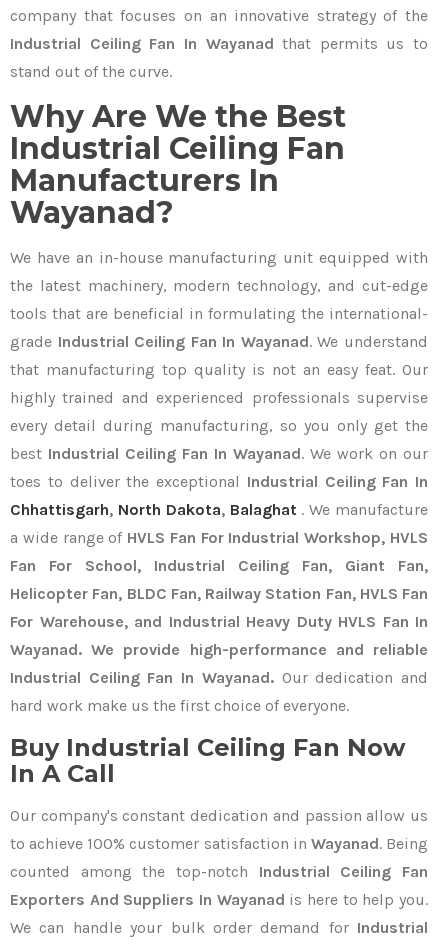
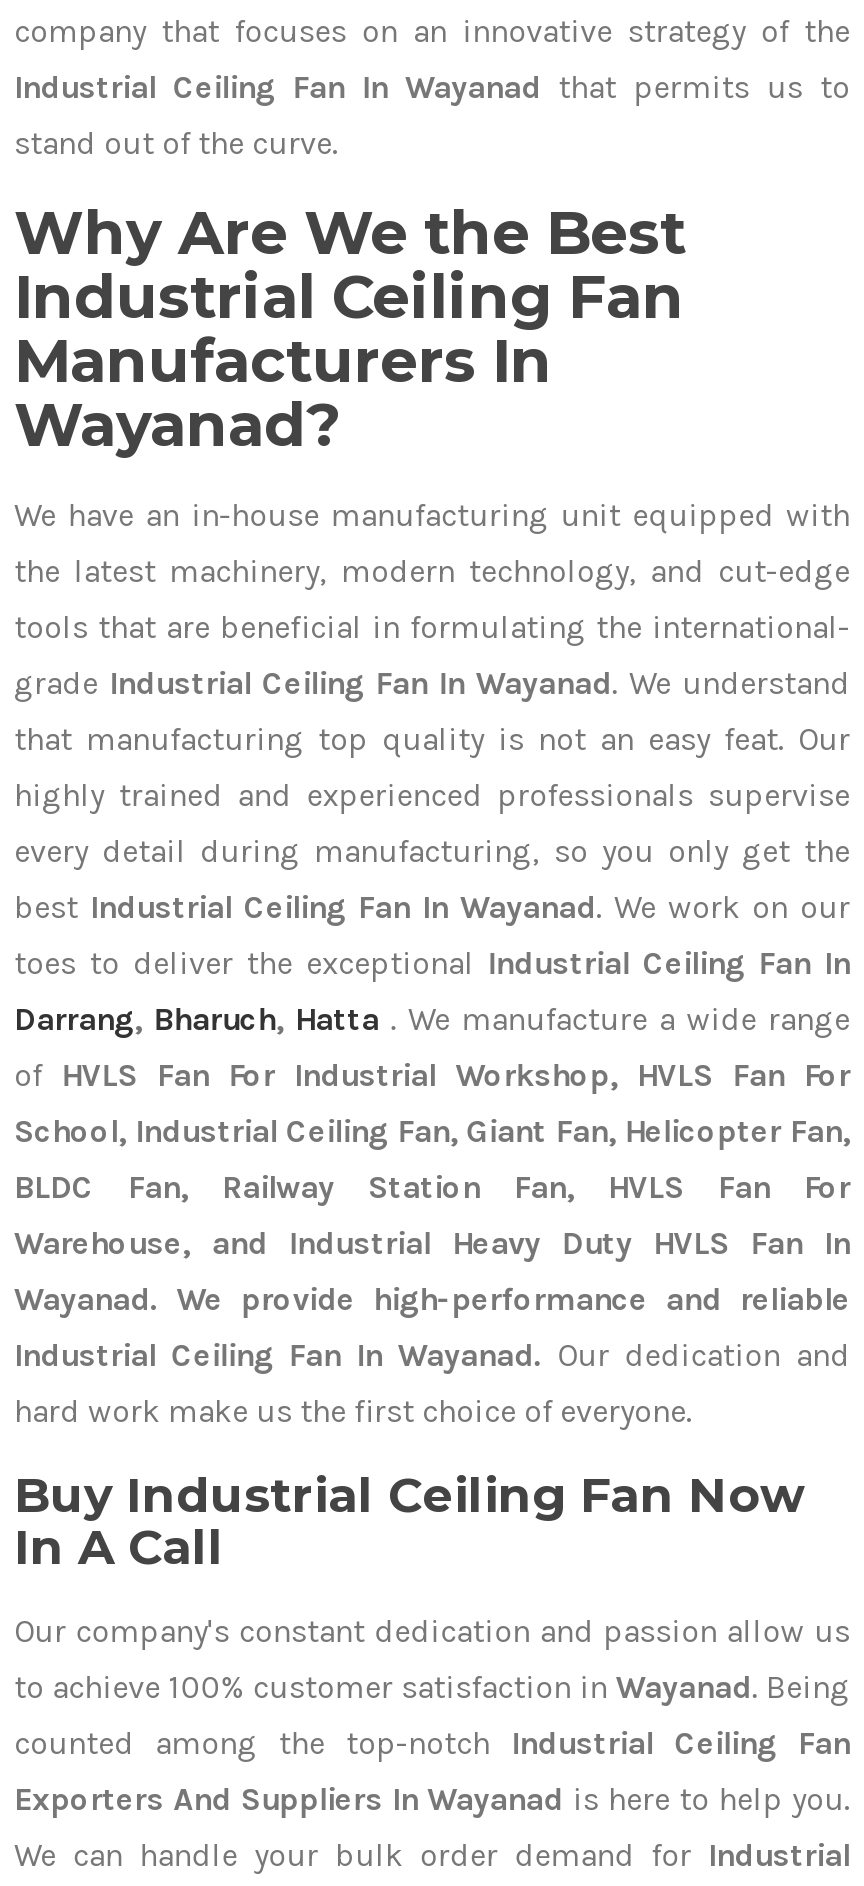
[10,500,428,519] Chhattisgarh, North Dakota, Balaghat . We manufacture -> [14,1000,850,1038] Darrang, Bharuch, Hatta . We manufacture a wide range
[10,528,428,547] a wide range of HVLS Fan For Industrial Workshop, HVLS -> [14,1056,850,1094] of HVLS Fan For Industrial Workshop, HVLS Fan For
[10,556,428,575] Fan For School, Industrial Ceiling Fan, Giant Fan, -> [14,1112,850,1150] School, Industrial Ceiling Fan, Giant Fan, Helicopter Fan,
[10,584,428,603] Helicopter Fan, BLDC Fan, Railway Station Fan, HVLS Fan -> [14,1168,850,1206] BLDC Fan, Railway Station Fan, HVLS Fan For
[10,612,428,631] For Warehouse, and Industrial Heavy Duty HVLS Fan In -> [14,1224,850,1262] Warehouse, and Industrial Heavy Duty HVLS Fan In

